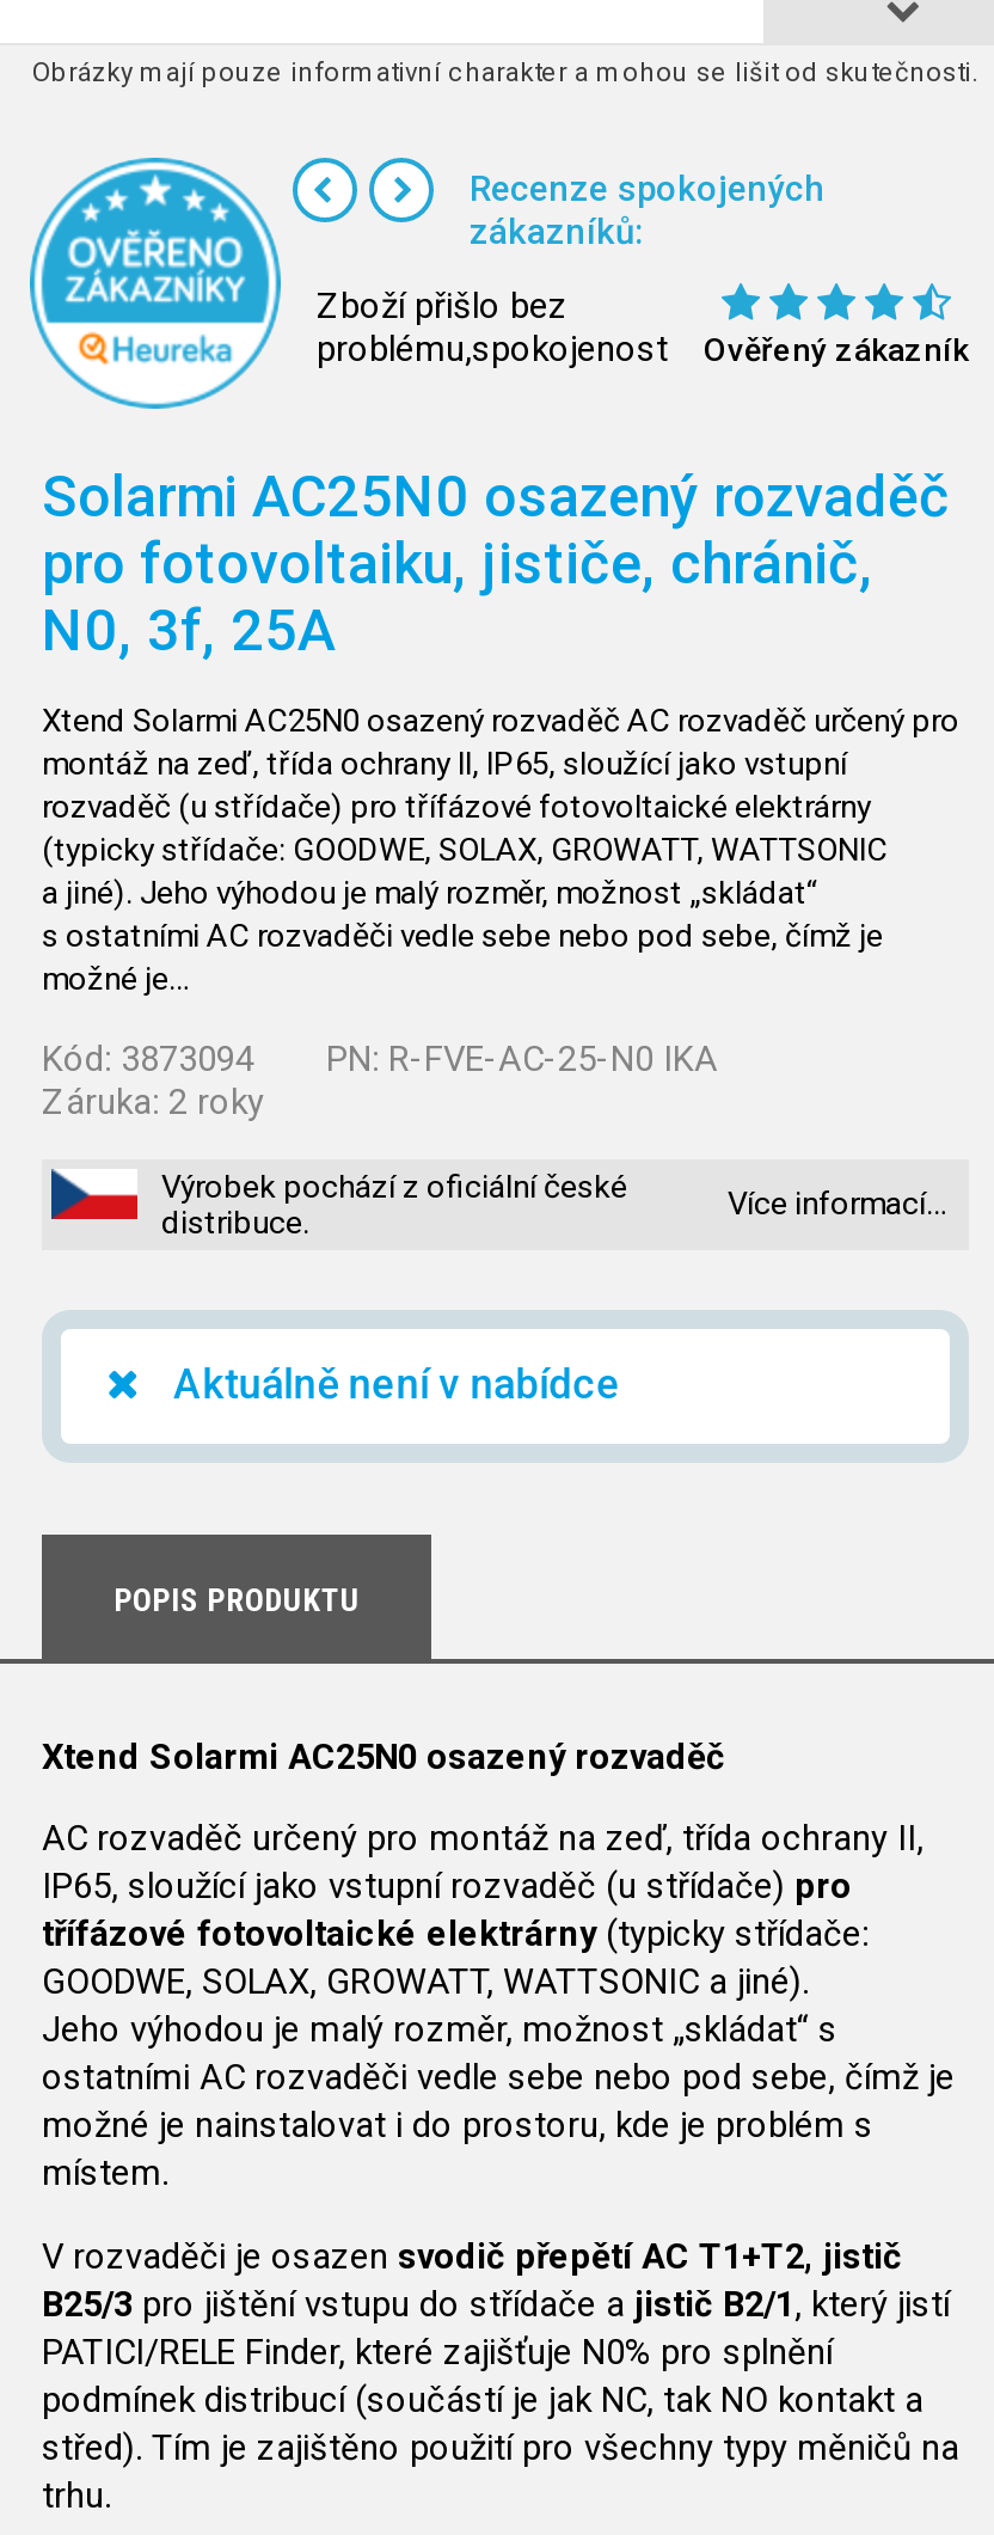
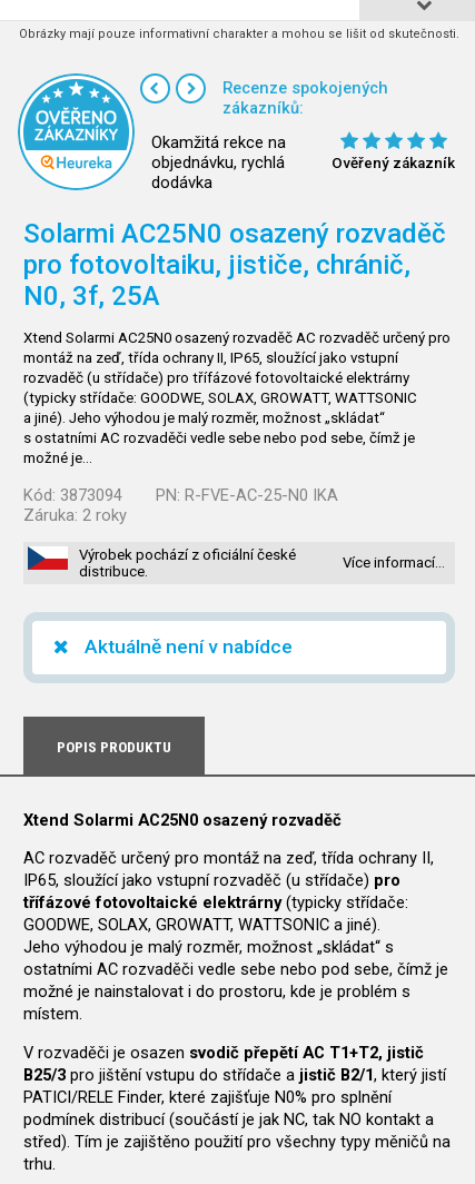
[317,284,668,371] Zboží přišlo bez | problému,spokojenost -> [151,132,286,193] Okamžitá rekce na | objednávku, rychlá | dodávka

